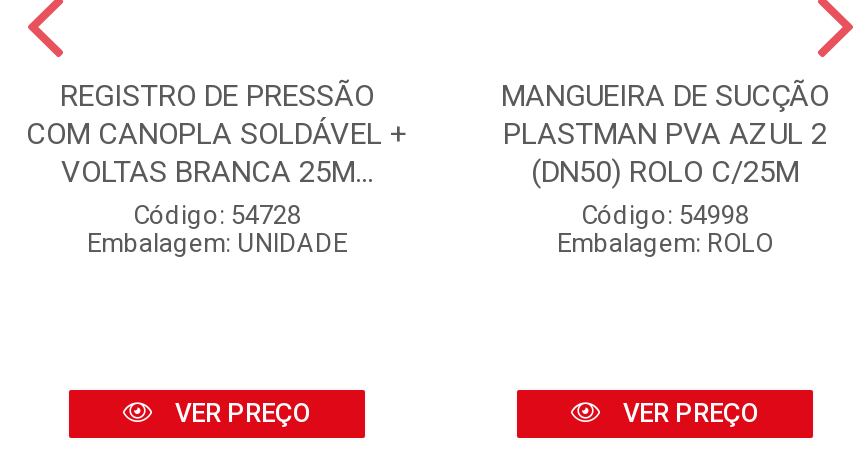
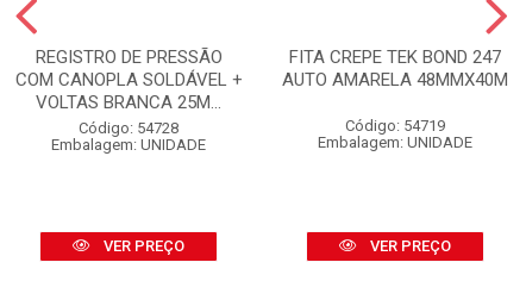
[501,77,829,257] MANGUEIRA DE SUCÇÃO | PLASTMAN PVA AZUL 2 | (DN50) ROLO C/25M | Código: 54998 | Embalagem: ROLO -> [282,46,508,151] FITA CREPE TEK BOND 247 | AUTO AMARELA 48MMX40M | Código: 54719 | Embalagem: UNIDADE

